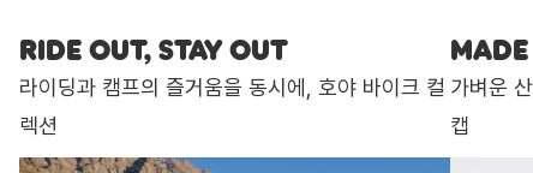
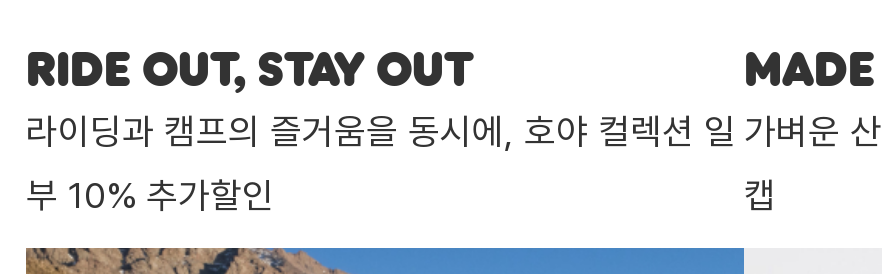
[19,74,445,100] 라이딩과 캠프의 즐거움을 동시에, 호야 바이크 컬 -> [26,110,736,152] 라이딩과 캠프의 즐거움을 동시에, 호야 컬렉션 일
[19,113,58,138] 렉션 -> [26,174,274,216] 부 10% 추가할인

